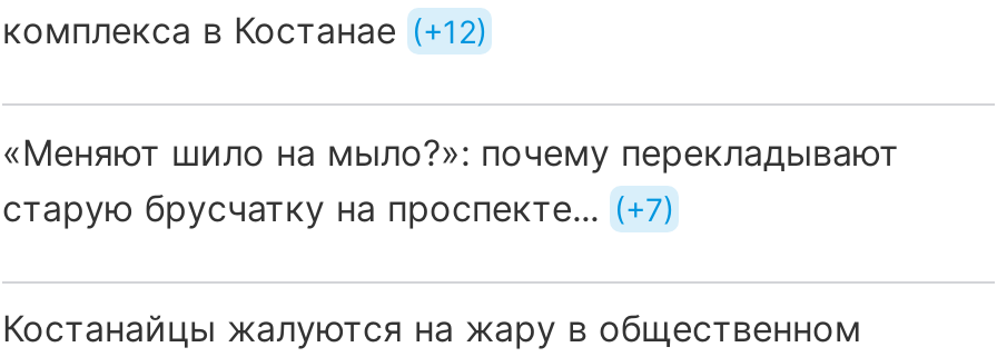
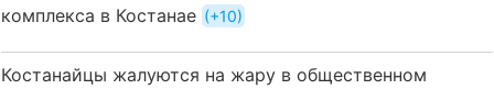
[2,13,899,230] +12 | «Меняют шило на мыло?»: почему перекладывают | старую брусчатку на проспекте... | +7 -> [210,6,237,25] +10

